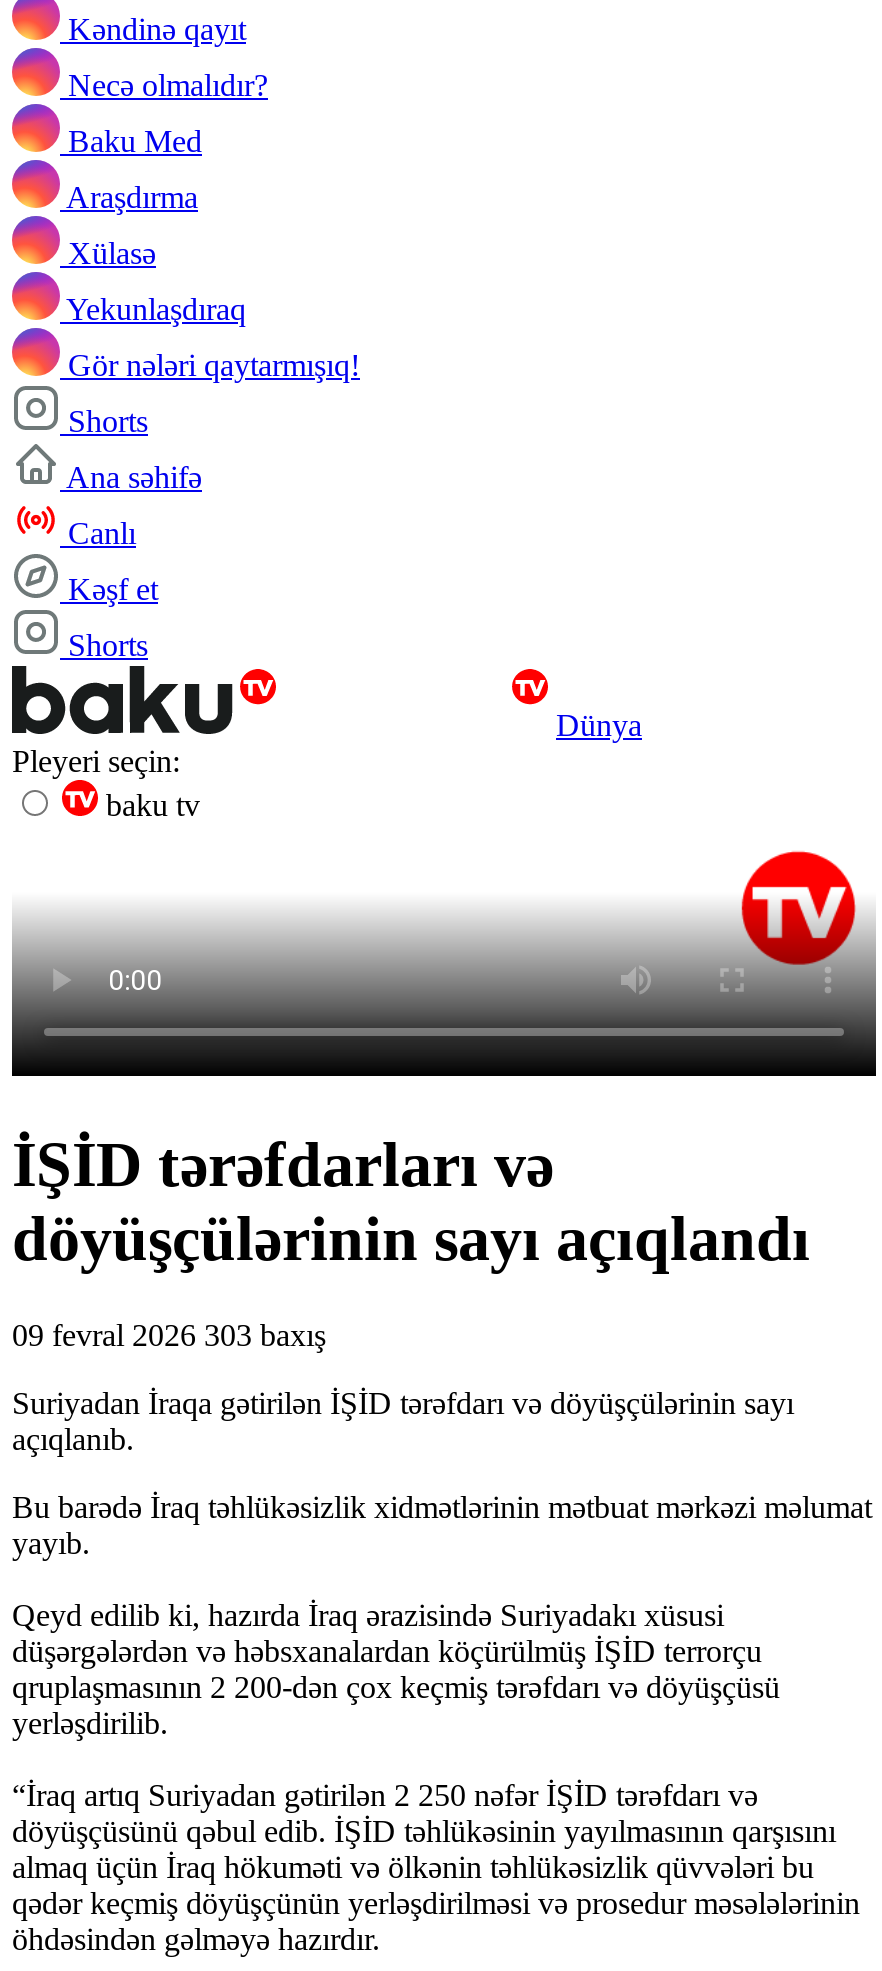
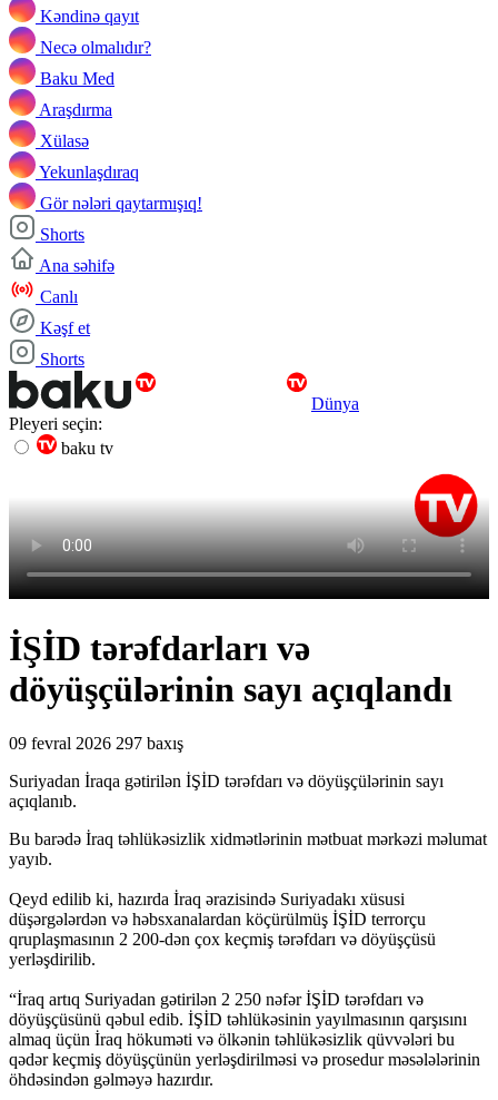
[12,1318,326,1352] 09 fevral 2026 303 baxış -> [9,734,183,753] 09 fevral 2026 297 baxış

